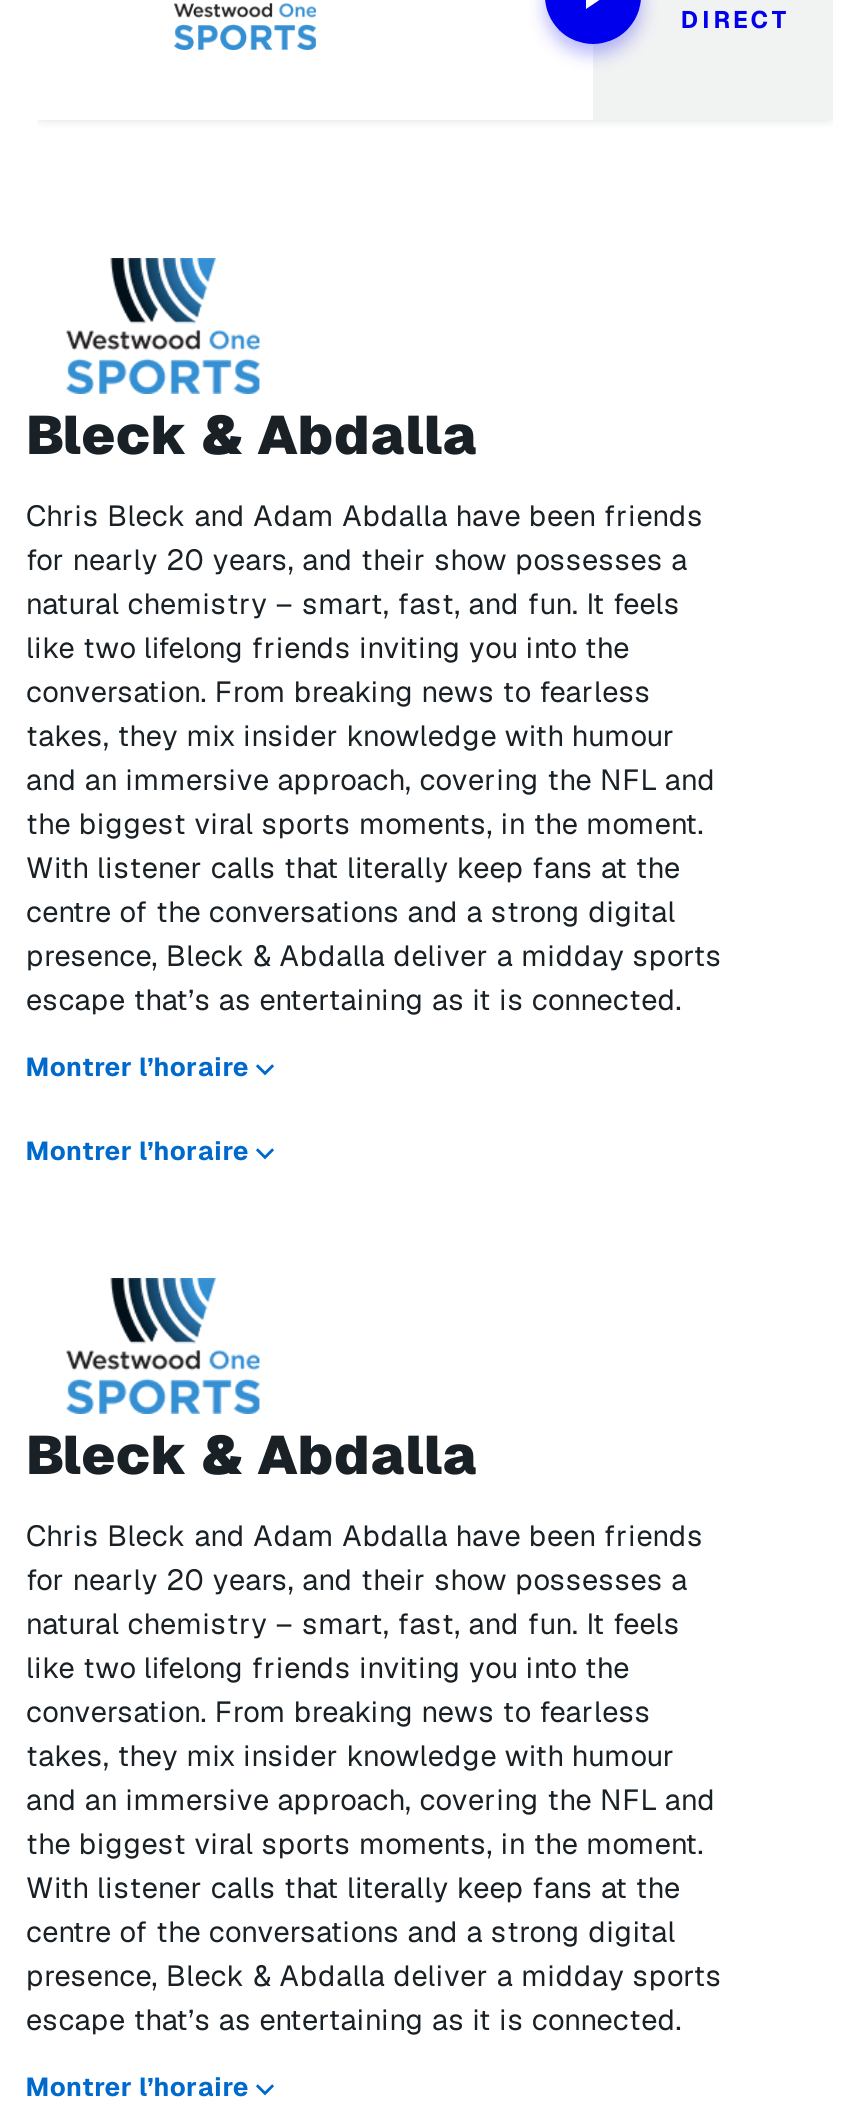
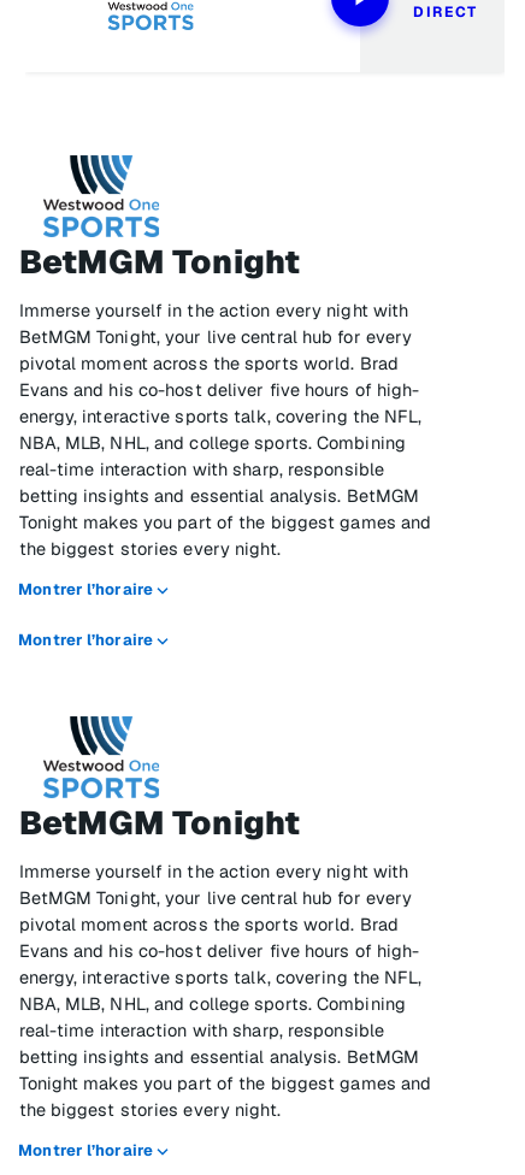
[26,400,722,1018] Bleck & Abdalla | Chris Bleck and Adam Abdalla have been friends | for nearly 20 years, and their show possesses a | natural chemistry – smart, fast, and fun. It feels | like two lifelong friends inviting you into the | conversation. From breaking news to fearless | takes, they mix insider knowledge with humour | and an immersive approach, covering the NFL and | the biggest viral sports moments, in the moment. | With listener calls that literally keep fans at the | centre of the conversations and a strong digital | presence, Bleck & Abdalla deliver a midday sports | escape that’s as entertaining as it is connected. -> [19,241,431,560] BetMGM Tonight | Immerse yourself in the action every night with | BetMGM Tonight, your live central hub for every | pivotal moment across the sports world. Brad | Evans and his co-host deliver five hours of high- | energy, interactive sports talk, covering the NFL, | NBA, MLB, NHL, and college sports. Combining | real-time interaction with sharp, responsible | betting insights and essential analysis. BetMGM | Tonight makes you part of the biggest games and | the biggest stories every night.
[26,1420,722,2038] Bleck & Abdalla | Chris Bleck and Adam Abdalla have been friends | for nearly 20 years, and their show possesses a | natural chemistry – smart, fast, and fun. It feels | like two lifelong friends inviting you into the | conversation. From breaking news to fearless | takes, they mix insider knowledge with humour | and an immersive approach, covering the NFL and | the biggest viral sports moments, in the moment. | With listener calls that literally keep fans at the | centre of the conversations and a strong digital | presence, Bleck & Abdalla deliver a midday sports | escape that’s as entertaining as it is connected. -> [19,802,431,1121] BetMGM Tonight | Immerse yourself in the action every night with | BetMGM Tonight, your live central hub for every | pivotal moment across the sports world. Brad | Evans and his co-host deliver five hours of high- | energy, interactive sports talk, covering the NFL, | NBA, MLB, NHL, and college sports. Combining | real-time interaction with sharp, responsible | betting insights and essential analysis. BetMGM | Tonight makes you part of the biggest games and | the biggest stories every night.

